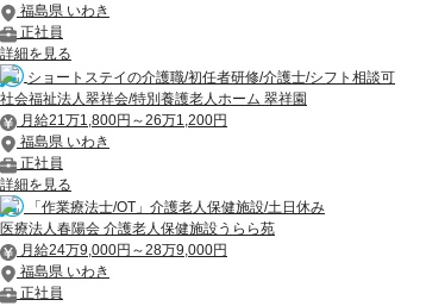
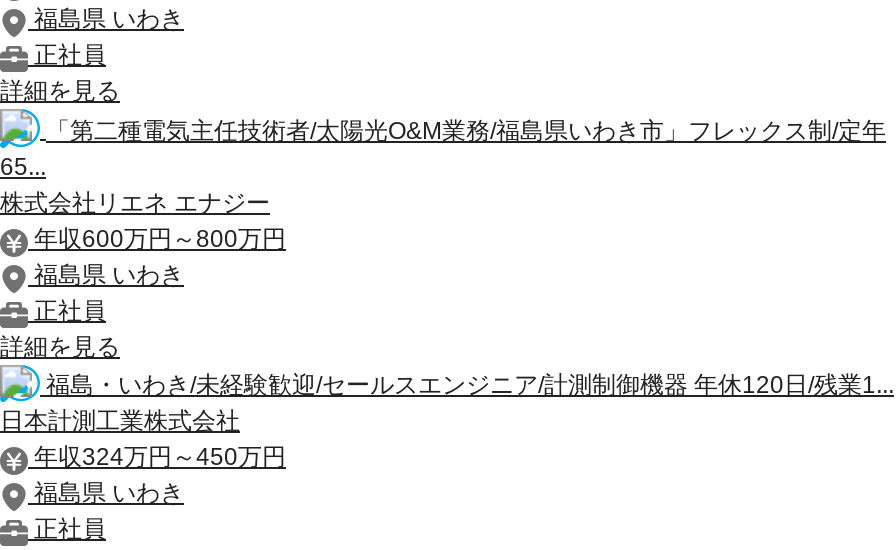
[0,69,395,128] ショートステイの介護職/初任者研修/介護士/シフト相談可 | 社会福祉法人翠祥会/特別養護老人ホーム 翠祥園 | 月給21万1,800円～26万1,200円 -> [0,116,886,252] 「第二種電気主任技術者/太陽光O&M業務/福島県いわき市」フレックス制/定年 | 65... | 株式会社リエネ エナジー | 年収600万円～800万円
[0,199,325,259] 「作業療法士/OT」介護老人保健施設/土日休み | 医療法人春陽会 介護老人保健施設うらら苑 | 月給24万9,000円～28万9,000円 -> [0,371,894,471] 福島・いわき/未経験歓迎/セールスエンジニア/計測制御機器 年休120日/残業1... | 日本計測工業株式会社 | 年収324万円～450万円

